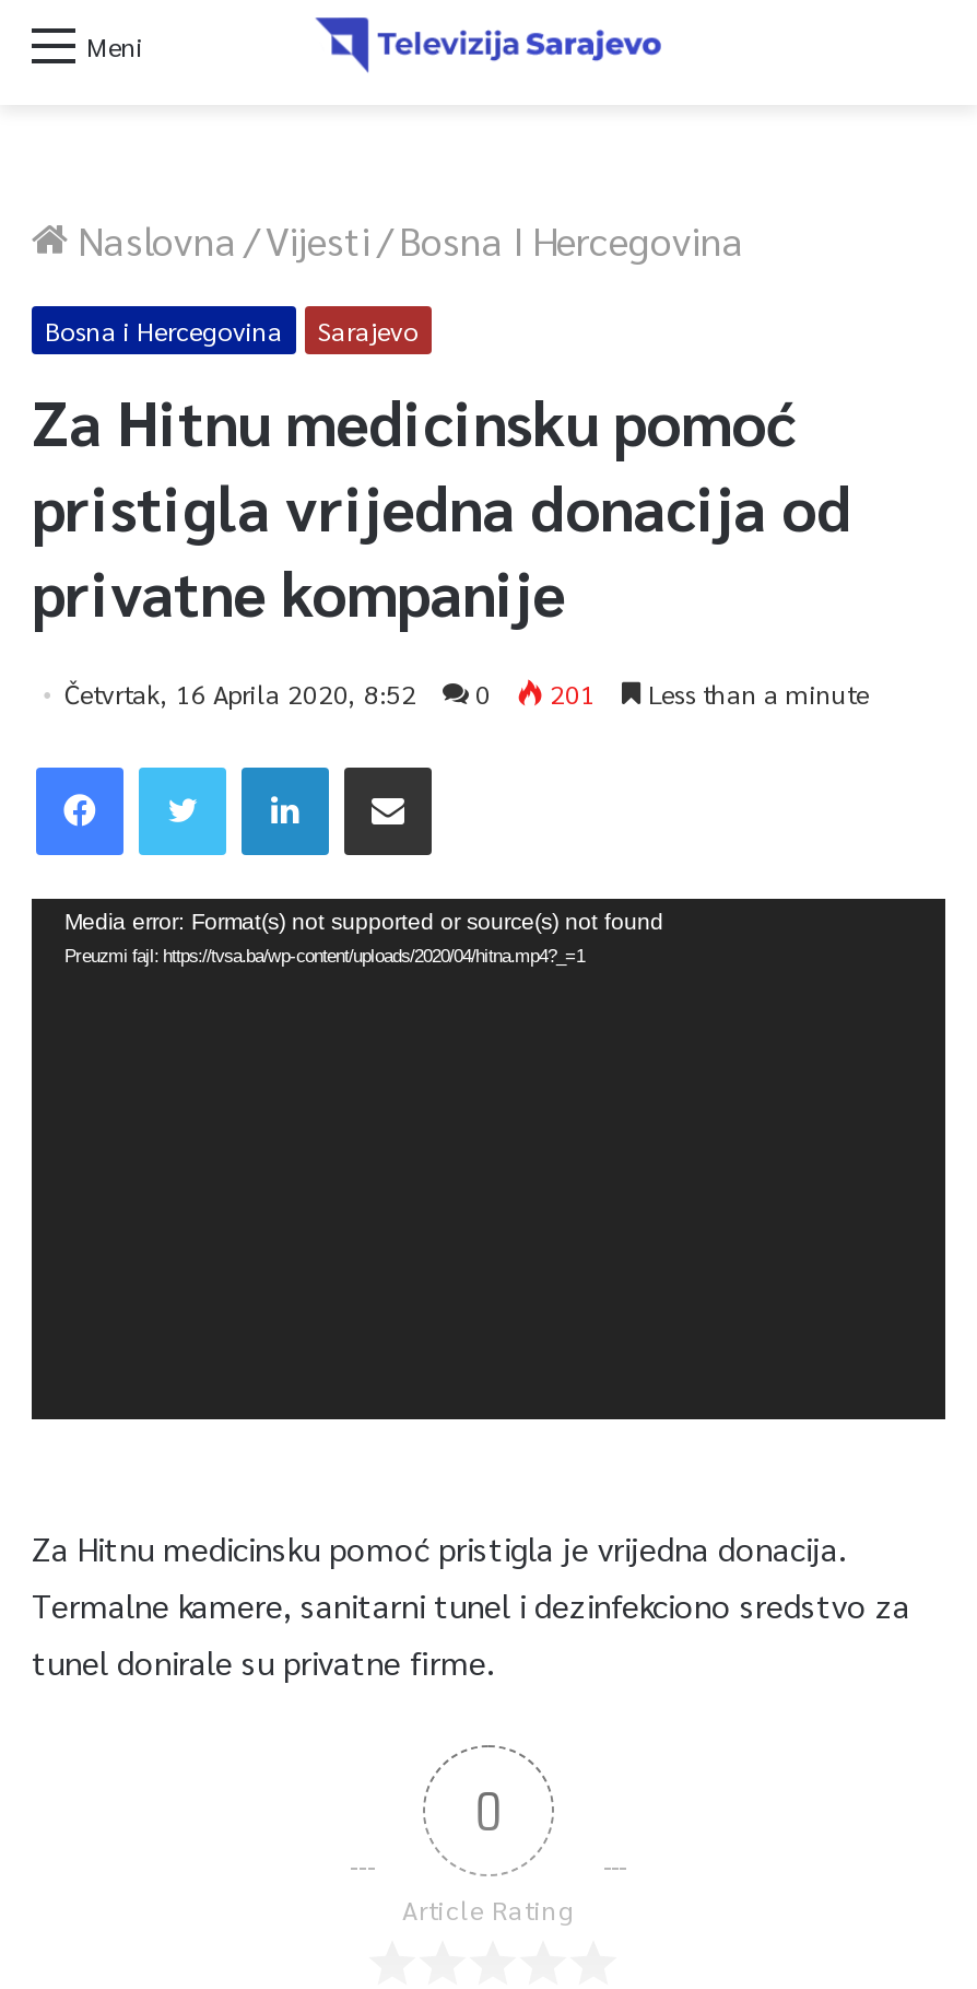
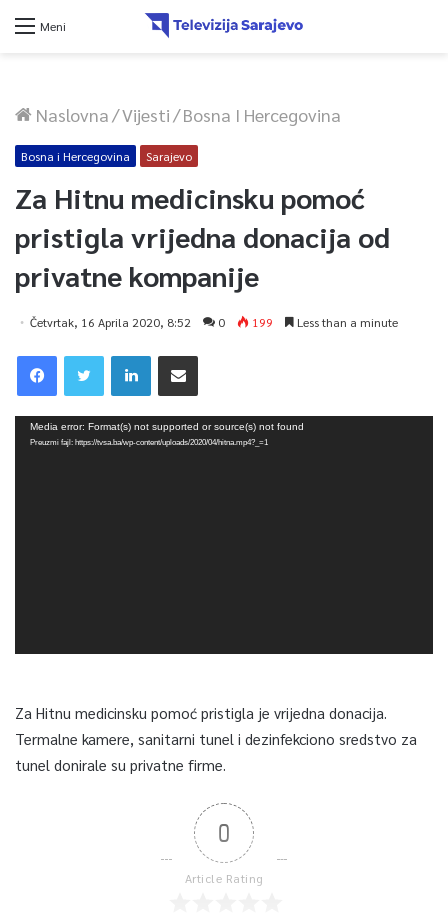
[64,675,869,710] Četvrtak, 16 Aprila 2020, 8:52 0 201 Less than a minute -> [30,314,398,330] Četvrtak, 16 Aprila 2020, 8:52 0 199 Less than a minute

